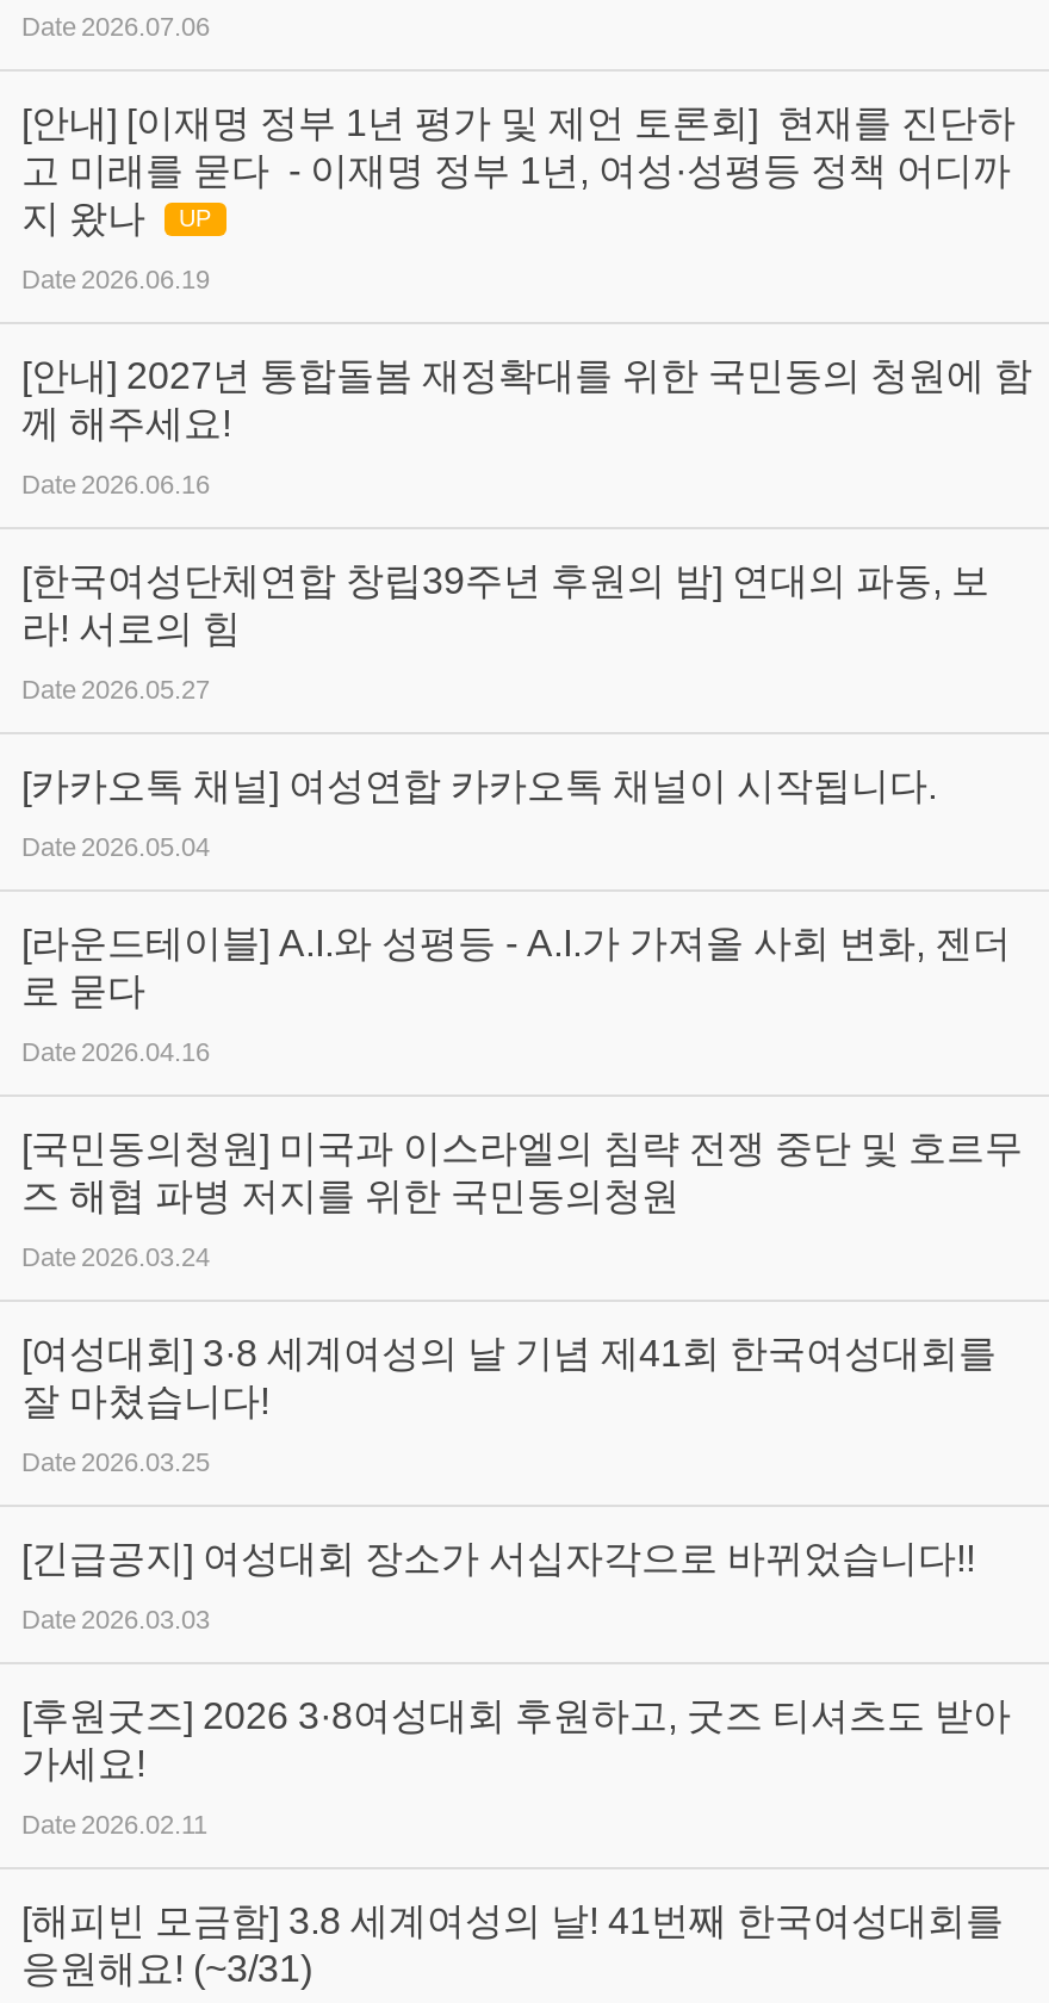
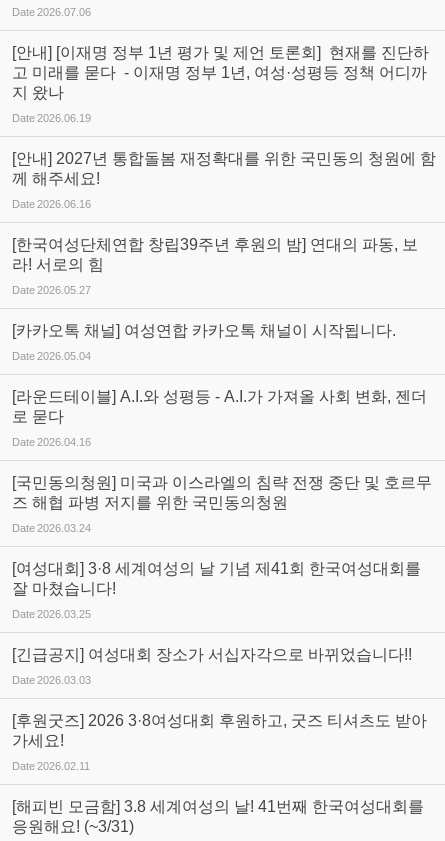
[179,205,212,231] UP -> none

